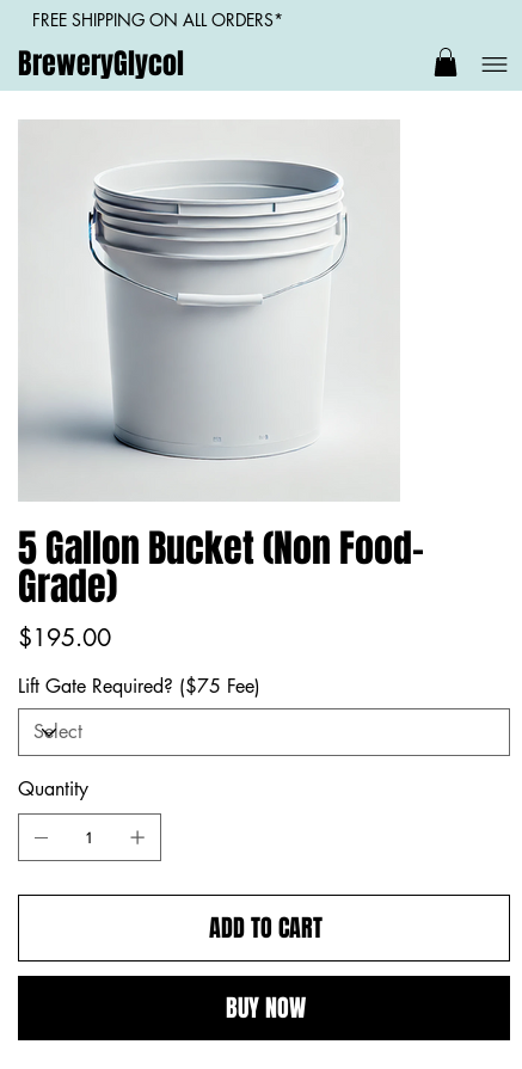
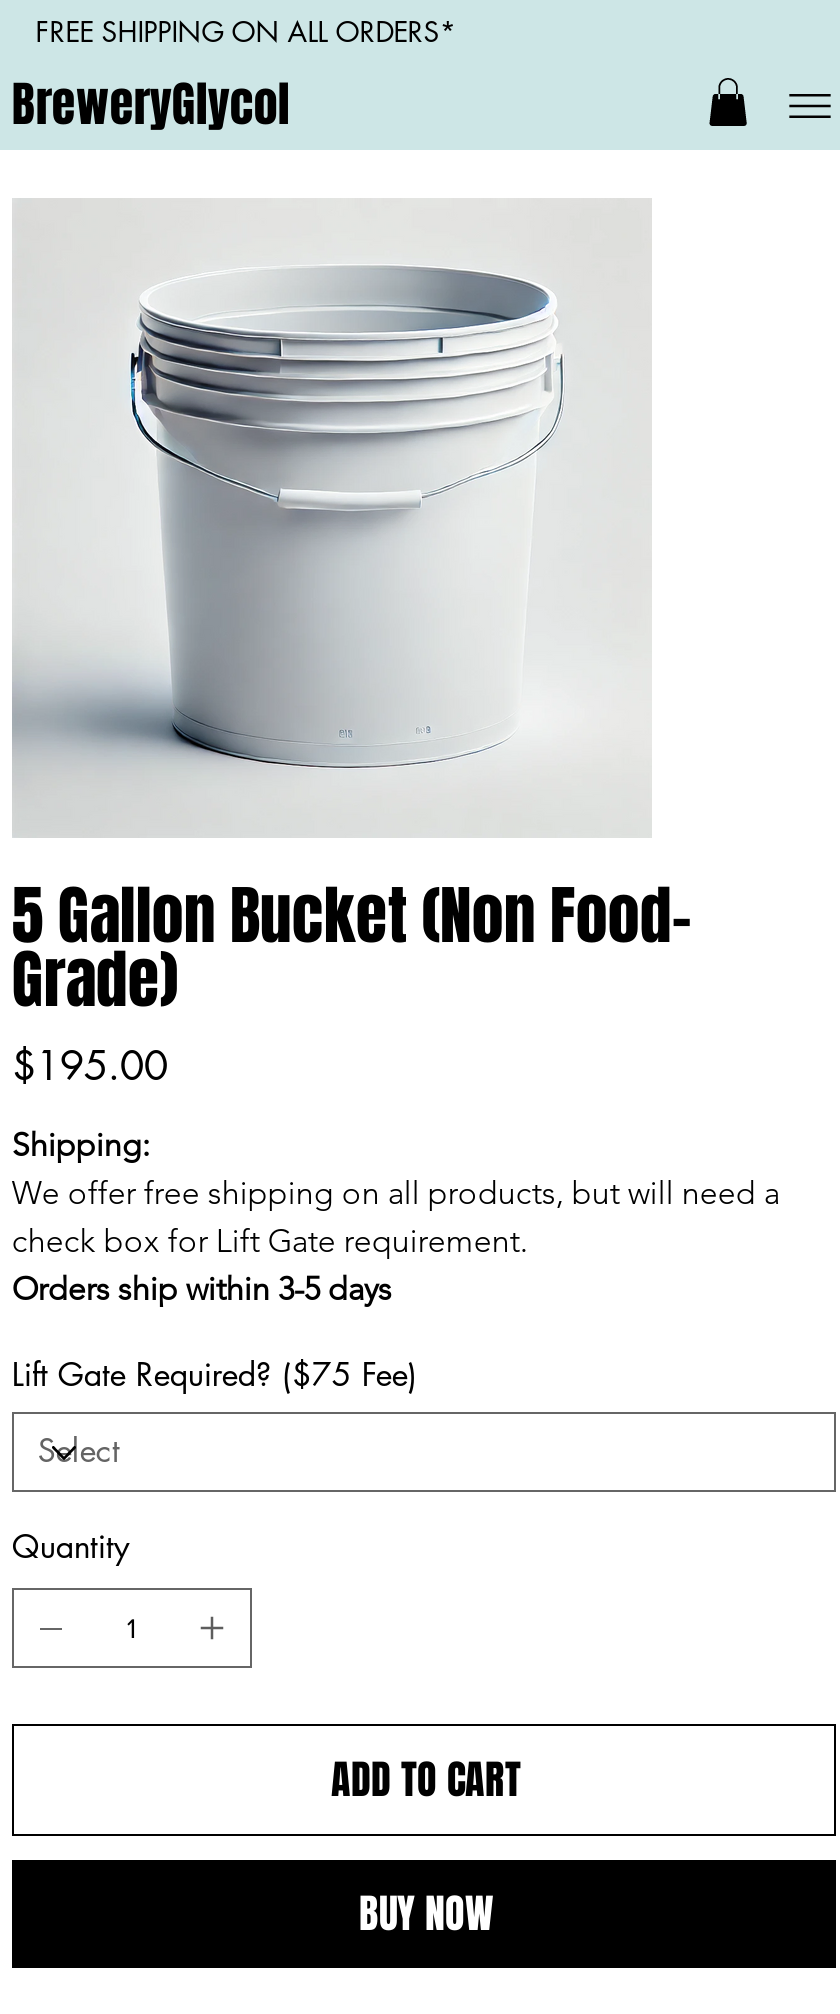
none -> [12,1126,788,1308] Shipping: | We offer free shipping on all products, but will need a | check box for Lift Gate requirement. | Orders ship within 3-5 days

